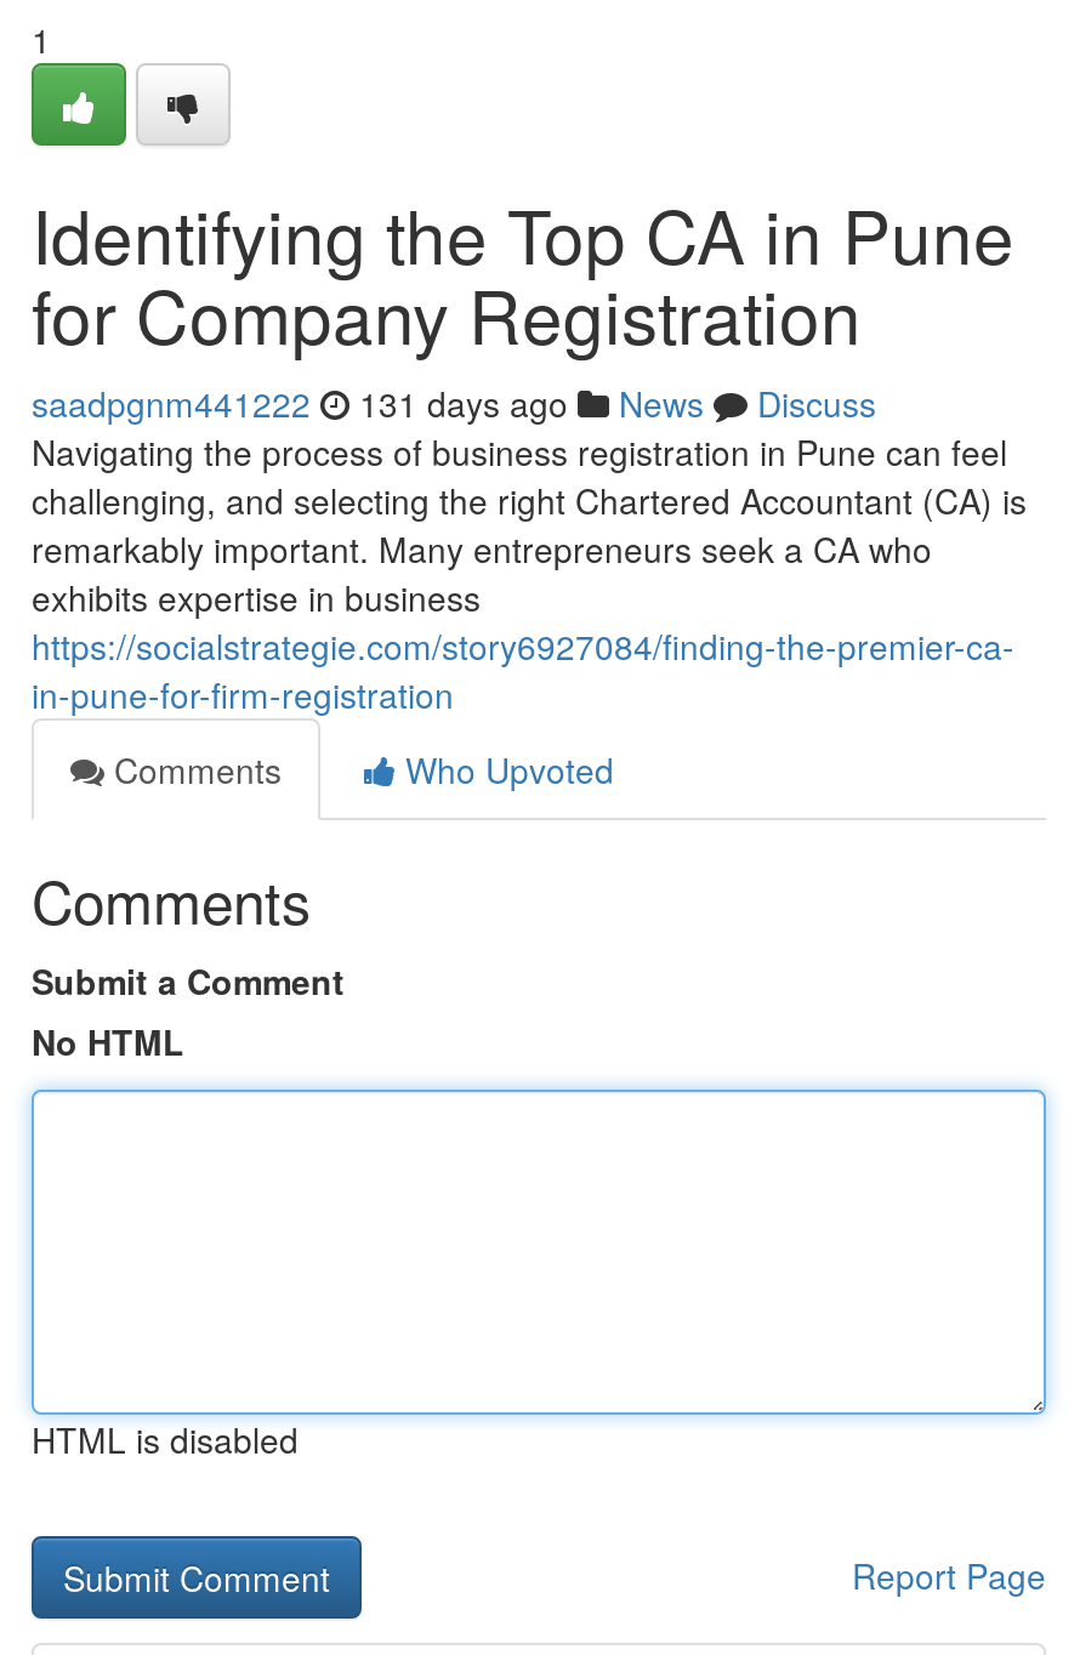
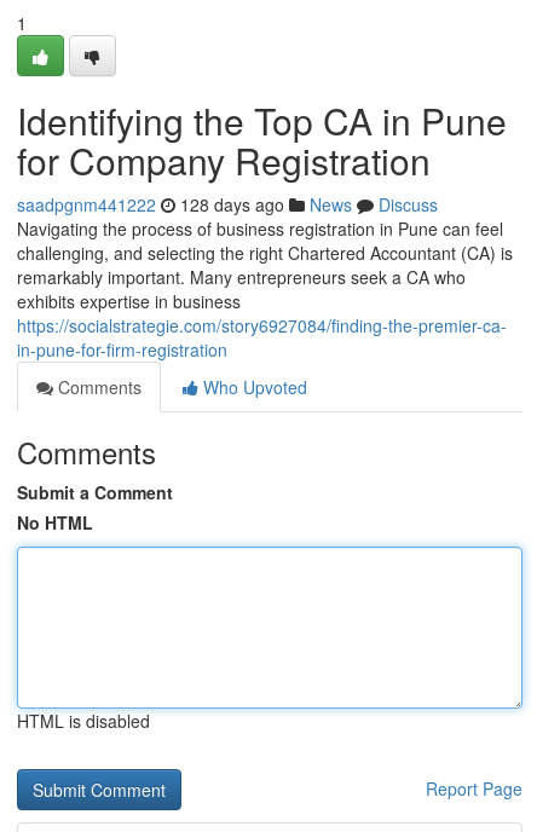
[32,379,876,427] saadpgnm441222 131 days ago News Discuss -> [17,192,438,216] saadpgnm441222 128 days ago News Discuss

